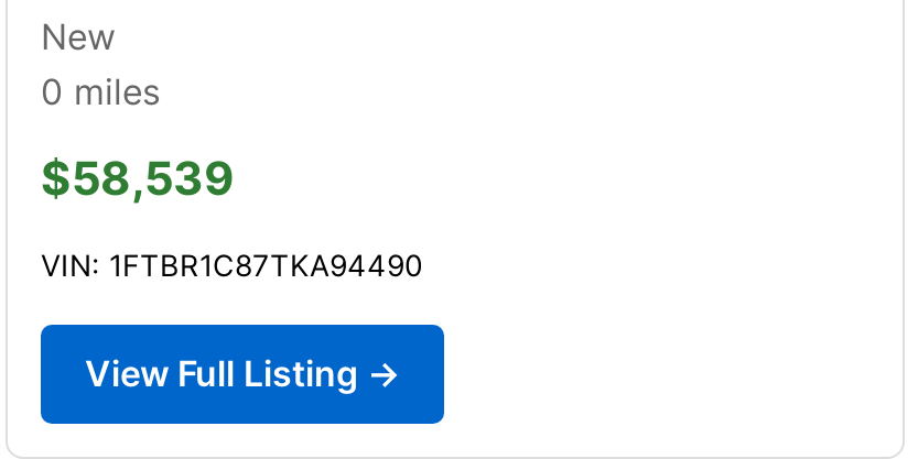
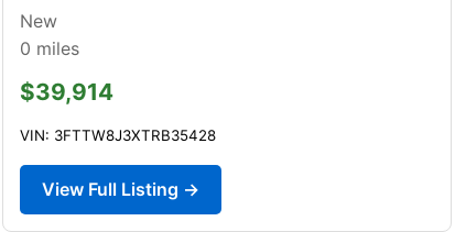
[41,151,235,206] $58,539 -> [20,78,113,105] $39,914
[41,247,422,283] VIN: 1FTBR1C87TKA94490 -> [20,126,216,144] VIN: 3FTTW8J3XTRB35428

